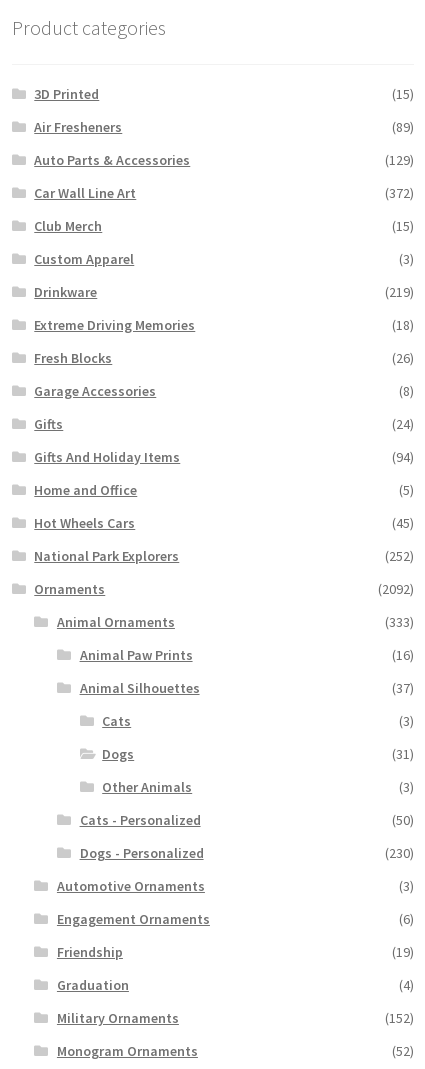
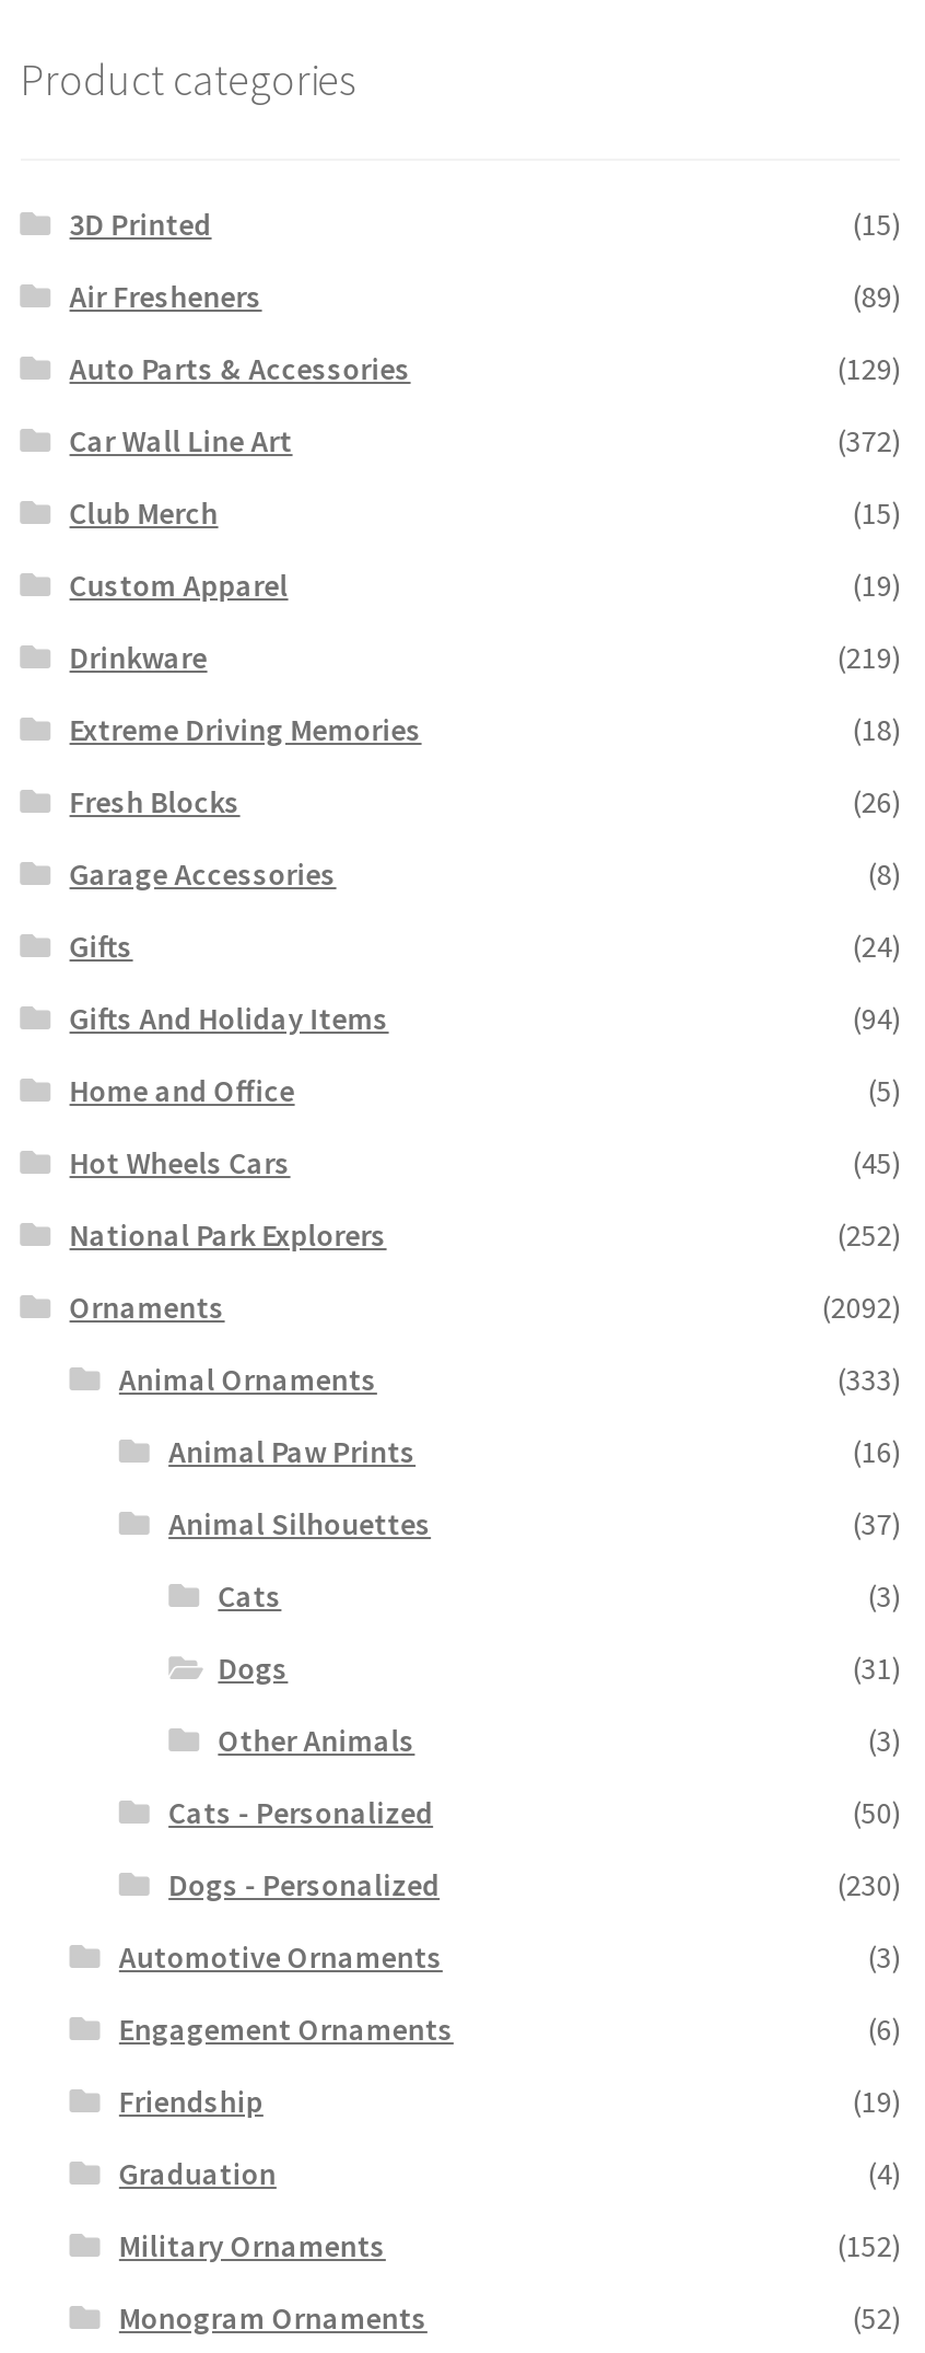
[399,250,414,268] (3) -> [853,565,901,605] (19)

